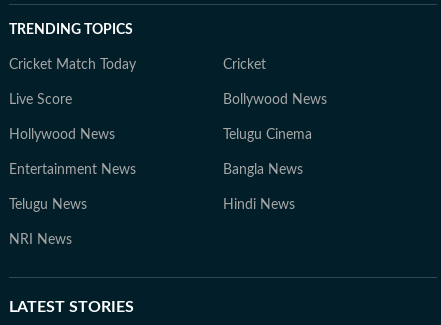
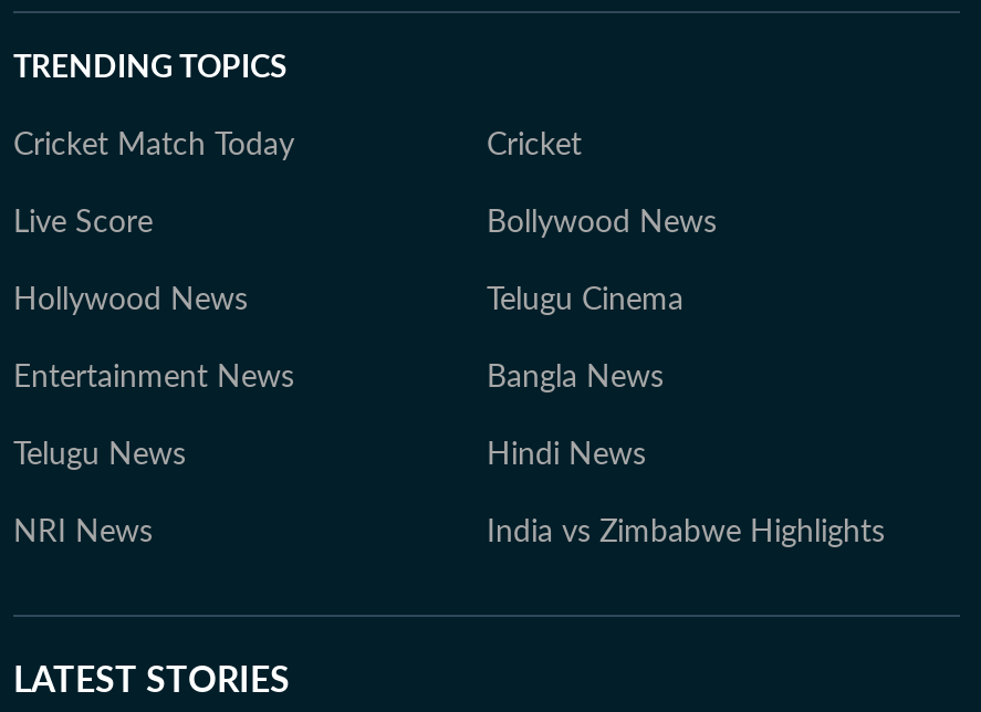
none -> [487,517,885,548] India vs Zimbabwe Highlights

